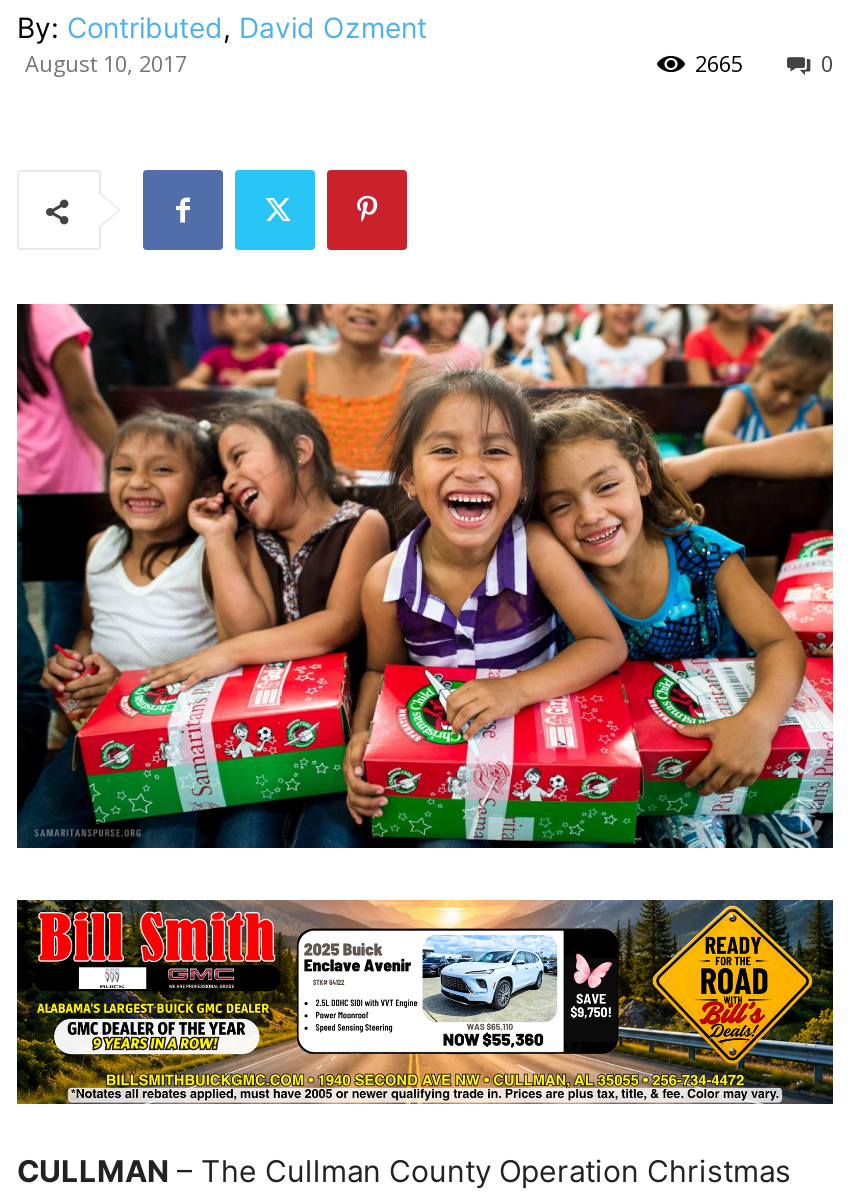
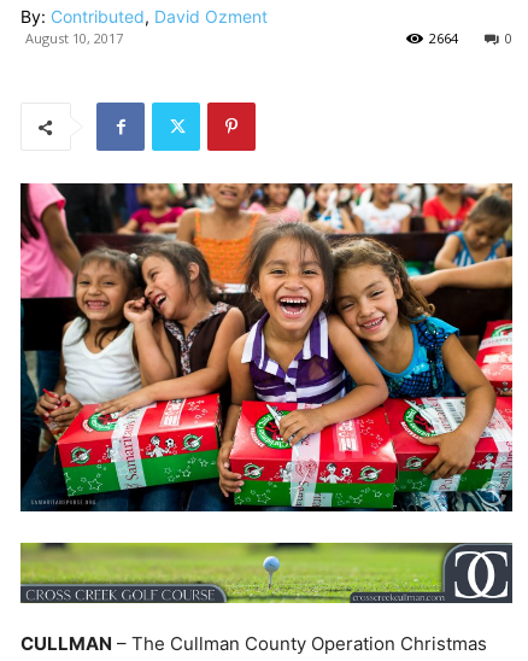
[695,48,743,78] 2665 -> [429,29,458,47] 2664
[15,900,833,1108] [image] -> [19,542,512,604] [image]

